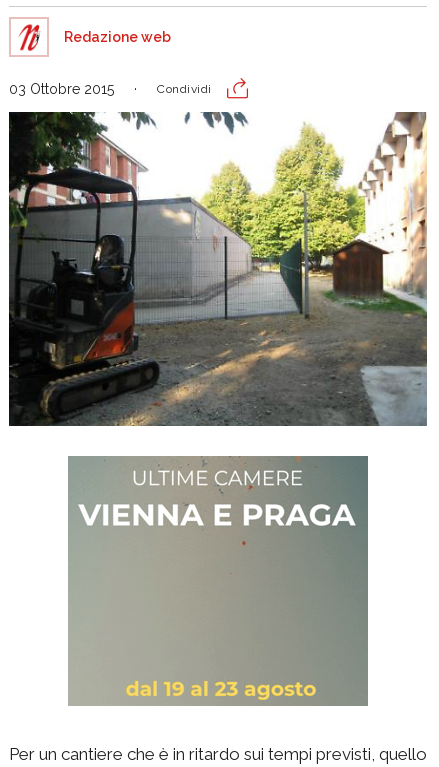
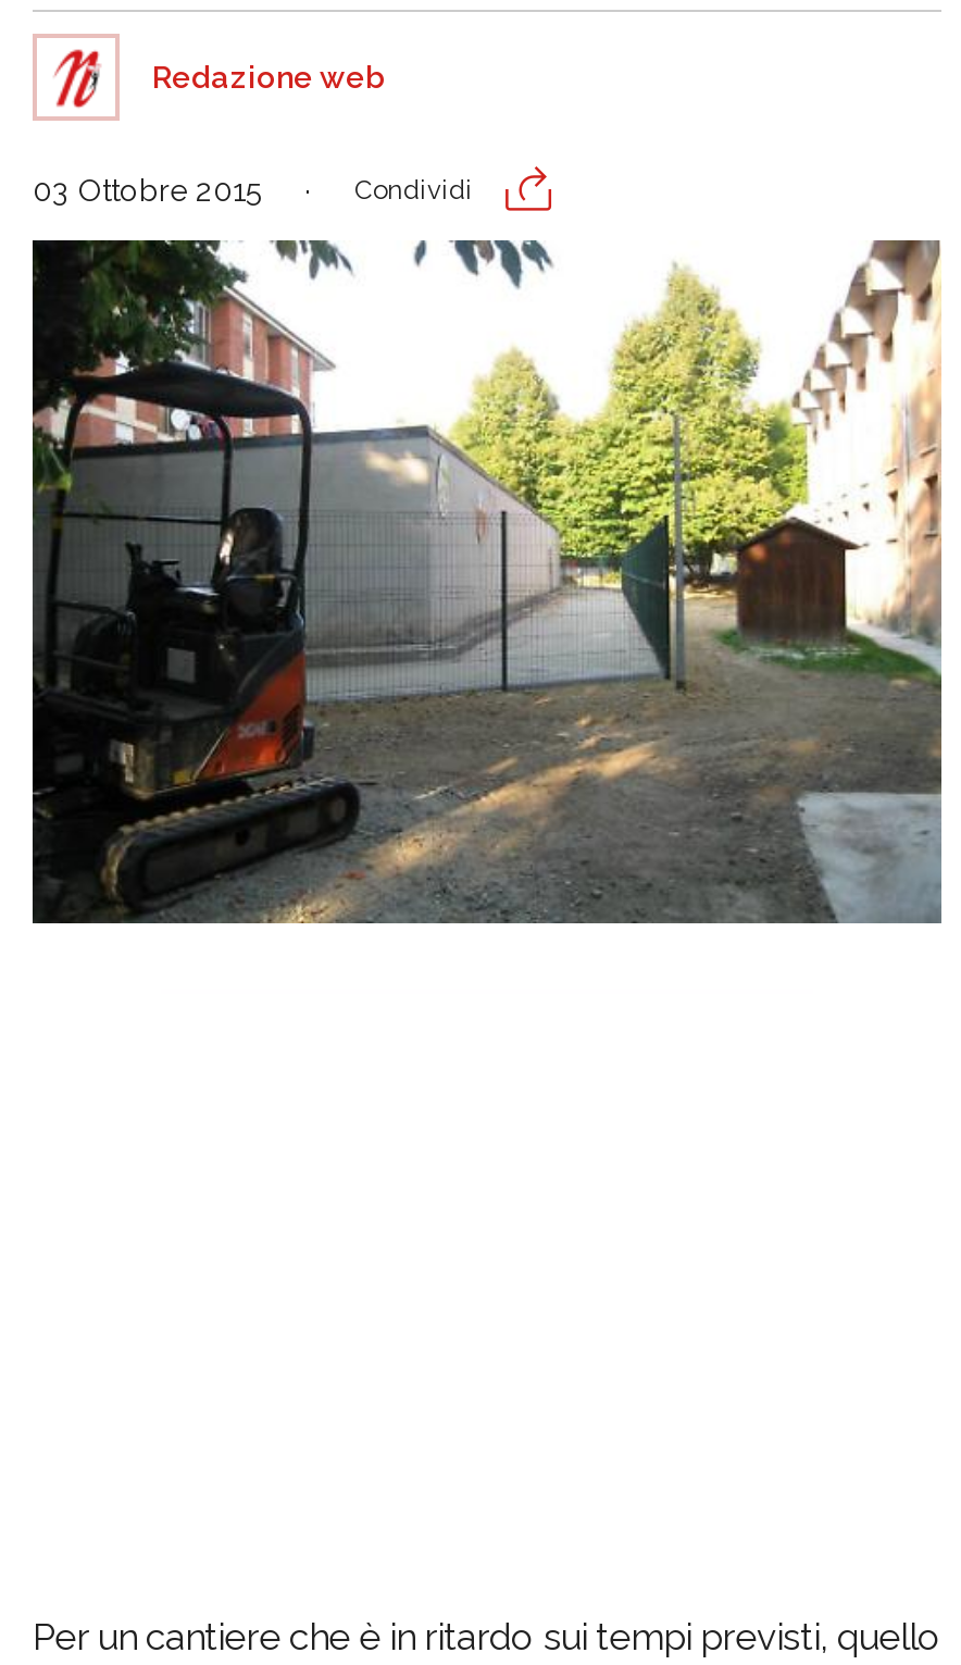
[67,455,369,707] [image] -> none

